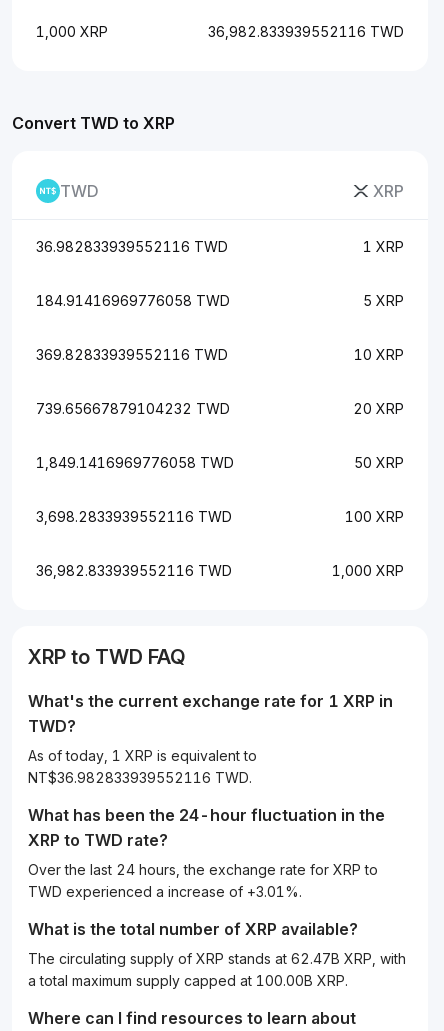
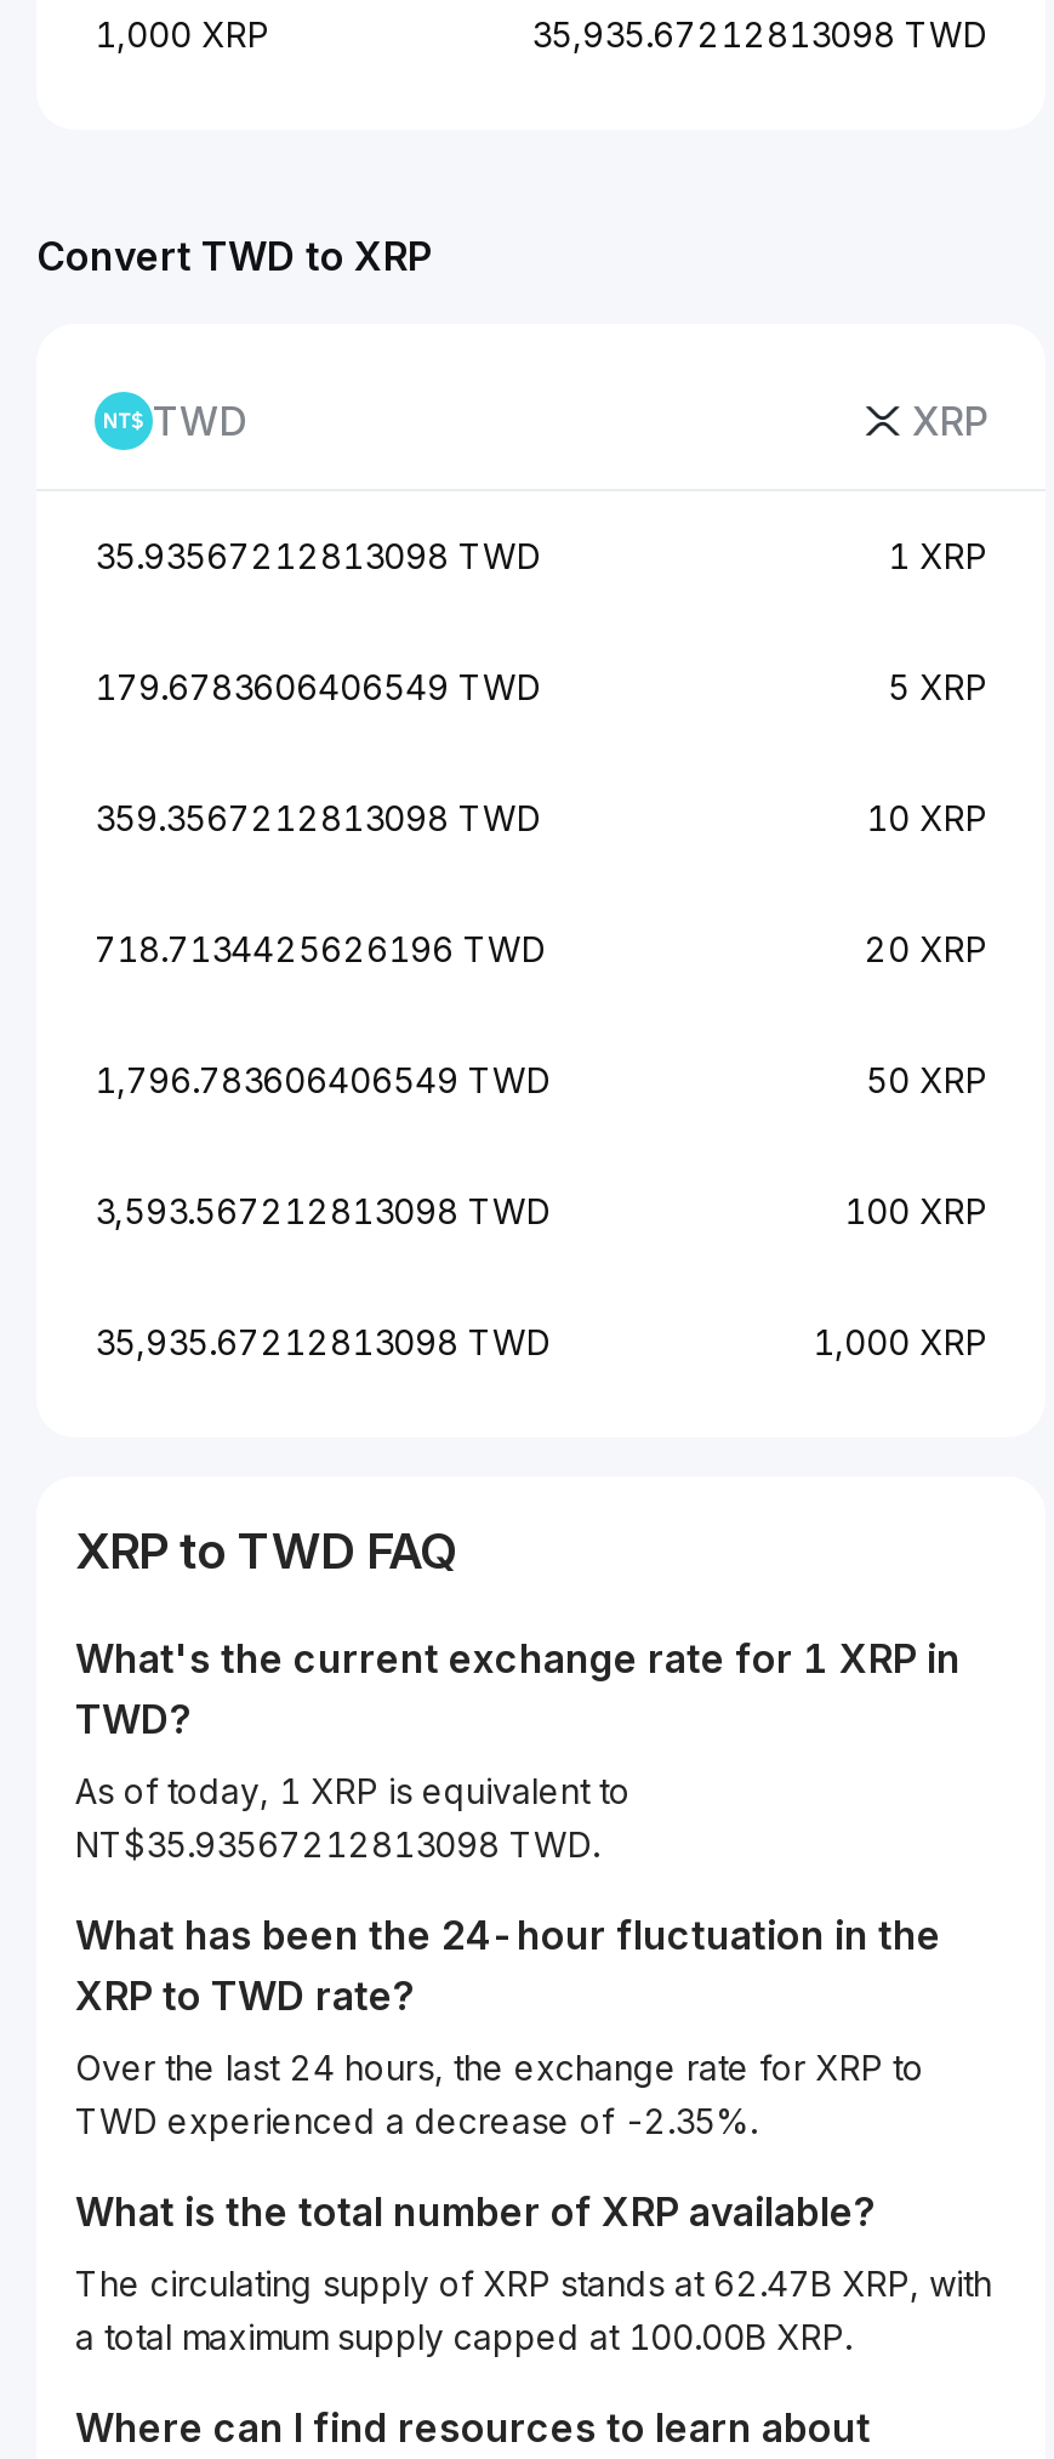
[208,23,404,40] 36,982.833939552116 TWD -> [531,13,987,55] 35,935.67212813098 TWD
[36,238,228,255] 36.982833939552116 TWD -> [95,535,541,576] 35.93567212813098 TWD
[36,292,230,309] 184.91416969776058 TWD -> [95,666,541,707] 179.6783606406549 TWD
[36,346,228,363] 369.82833939552116 TWD -> [95,797,541,838] 359.3567212813098 TWD
[36,400,230,417] 739.65667879104232 TWD -> [95,928,546,969] 718.7134425626196 TWD
[36,454,234,471] 1,849.1416969776058 TWD -> [95,1059,551,1100] 1,796.783606406549 TWD
[36,508,232,525] 3,698.2833939552116 TWD -> [95,1190,551,1231] 3,593.567212813098 TWD
[36,562,232,579] 36,982.833939552116 TWD -> [95,1321,551,1362] 35,935.67212813098 TWD
[28,769,252,786] NT$36.982833939552116 TWD. -> [75,1823,599,1865] NT$35.93567212813098 TWD.
[28,883,302,900] TWD experienced a increase of +3.01%. -> [75,2100,757,2141] TWD experienced a decrease of -2.35%.

